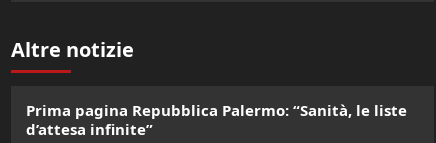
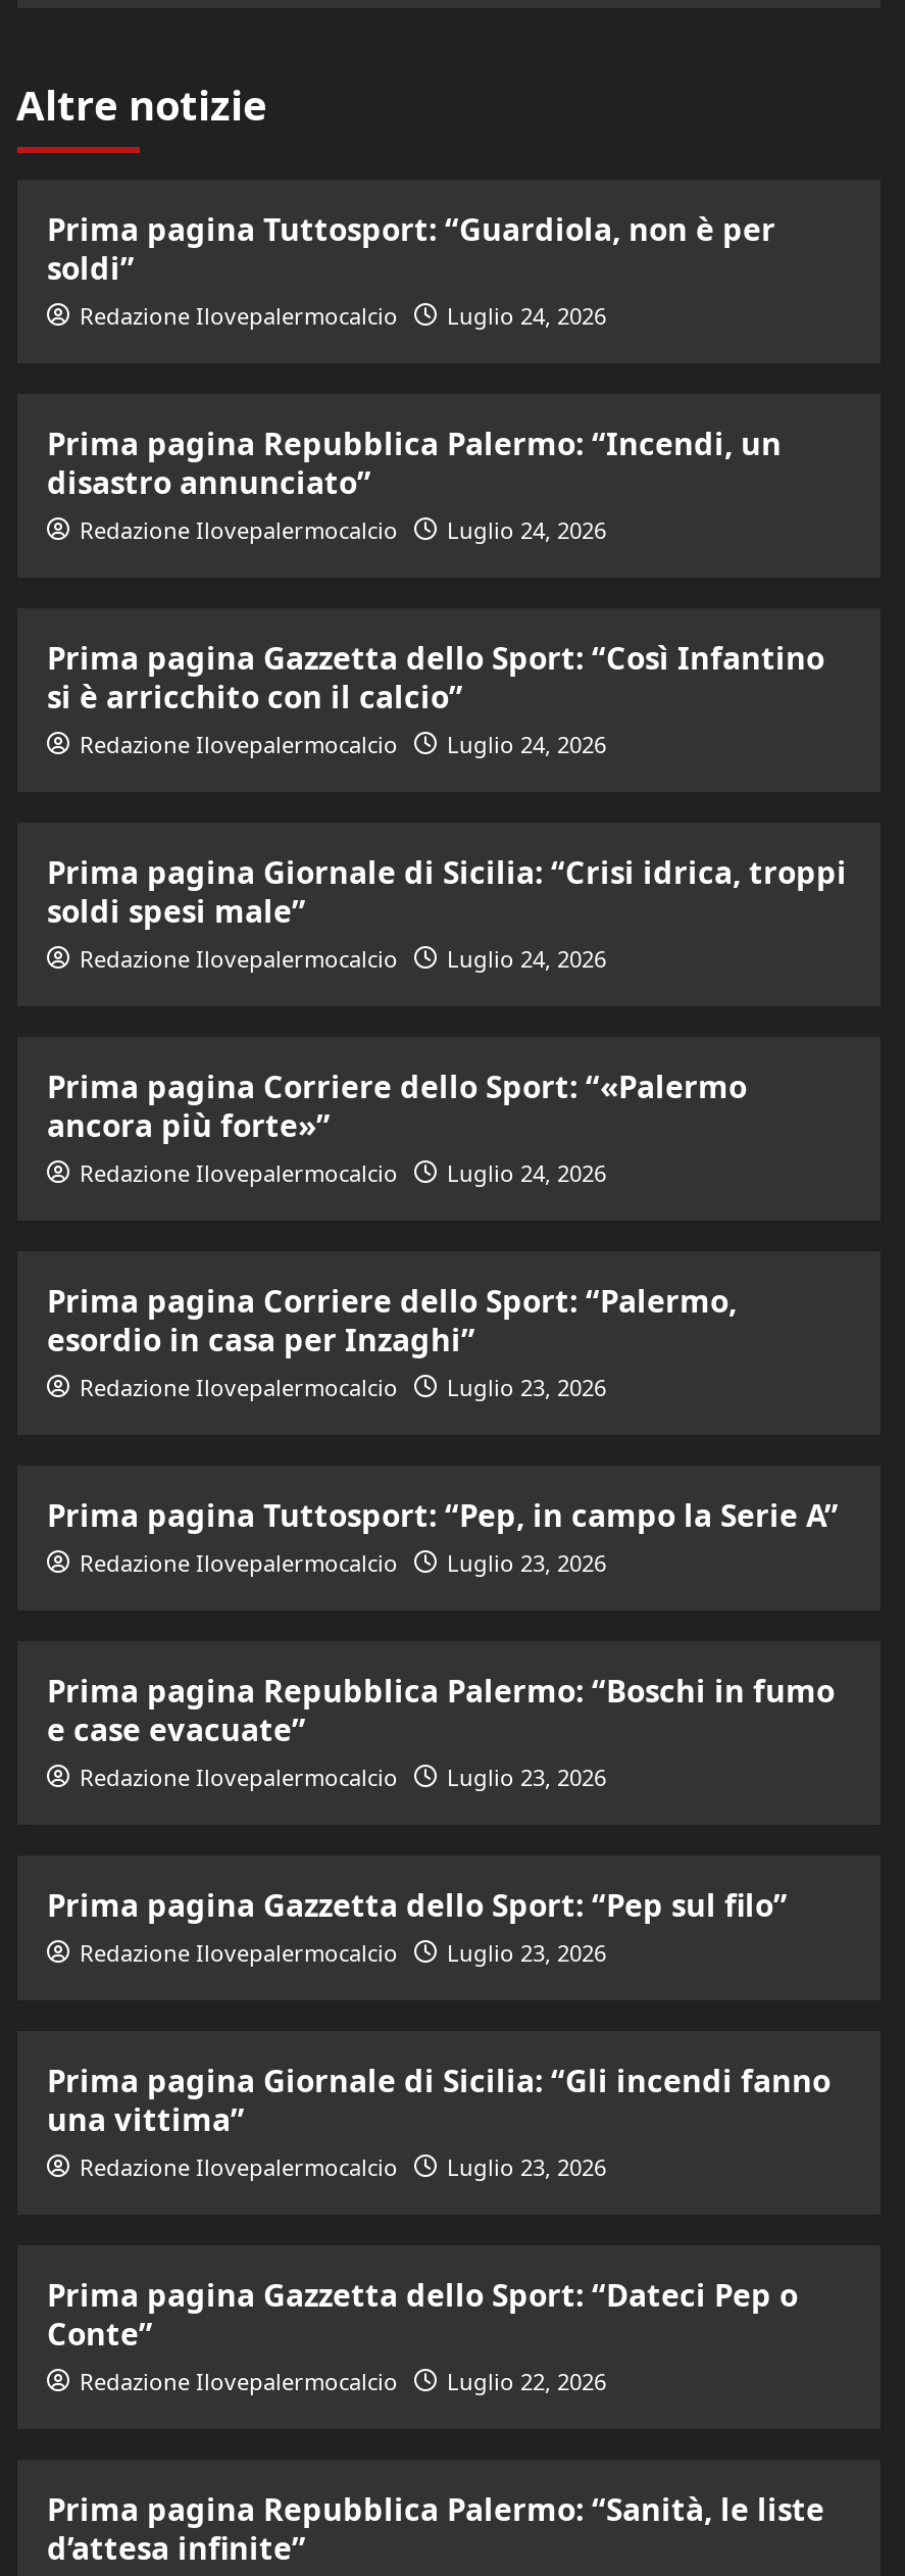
none -> [47,208,847,2396] Prima pagina Tuttosport: “Guardiola, non è per | soldi” | Redazione Ilovepalermocalcio | Luglio 24, 2026 | Prima pagina Repubblica Palermo: “Incendi, un | disastro annunciato” | Redazione Ilovepalermocalcio | Luglio 24, 2026 | Prima pagina Gazzetta dello Sport: “Così Infantino | si è arricchito con il calcio” | Redazione Ilovepalermocalcio | Luglio 24, 2026 | Prima pagina Giornale di Sicilia: “Crisi idrica, troppi | soldi spesi male” | Redazione Ilovepalermocalcio | Luglio 24, 2026 | Prima pagina Corriere dello Sport: “«Palermo | ancora più forte»” | Redazione Ilovepalermocalcio | Luglio 24, 2026 | Prima pagina Corriere dello Sport: “Palermo, | esordio in casa per Inzaghi” | Redazione Ilovepalermocalcio | Luglio 23, 2026 | Prima pagina Tuttosport: “Pep, in campo la Serie A” | Redazione Ilovepalermocalcio | Luglio 23, 2026 | Prima pagina Repubblica Palermo: “Boschi in fumo | e case evacuate” | Redazione Ilovepalermocalcio | Luglio 23, 2026 | Prima pagina Gazzetta dello Sport: “Pep sul filo” | Redazione Ilovepalermocalcio | Luglio 23, 2026 | Prima pagina Giornale di Sicilia: “Gli incendi fanno | una vittima” | Redazione Ilovepalermocalcio | Luglio 23, 2026 | Prima pagina Gazzetta dello Sport: “Dateci Pep o | Conte” | Redazione Ilovepalermocalcio | Luglio 22, 2026

